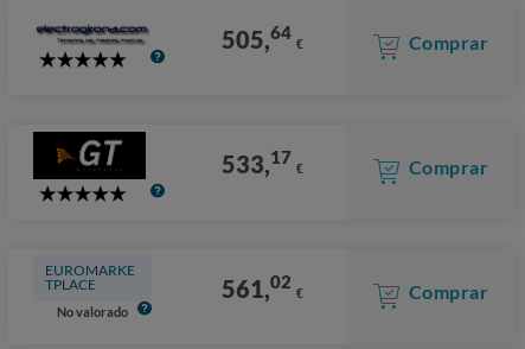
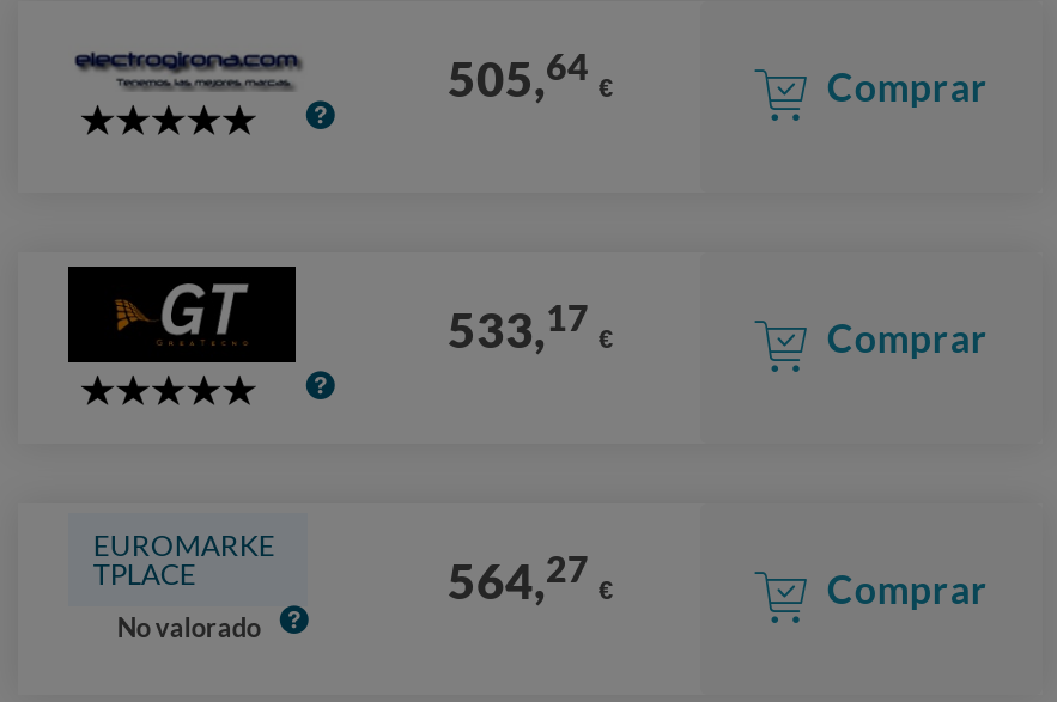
[221,271,303,302] 561,02 € -> [448,546,613,609] 564,27 €

